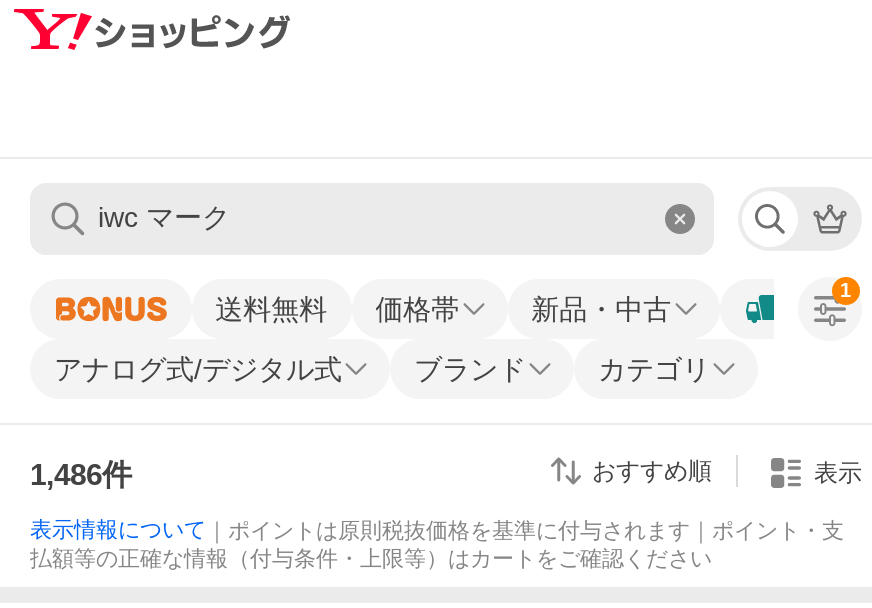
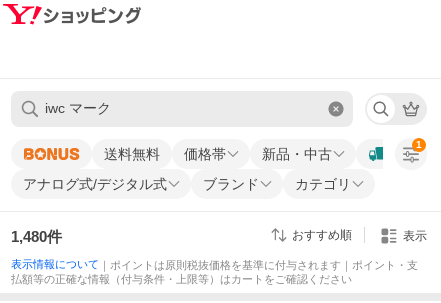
[30,456,132,490] 1,486件 -> [11,227,62,244] 1,480件

